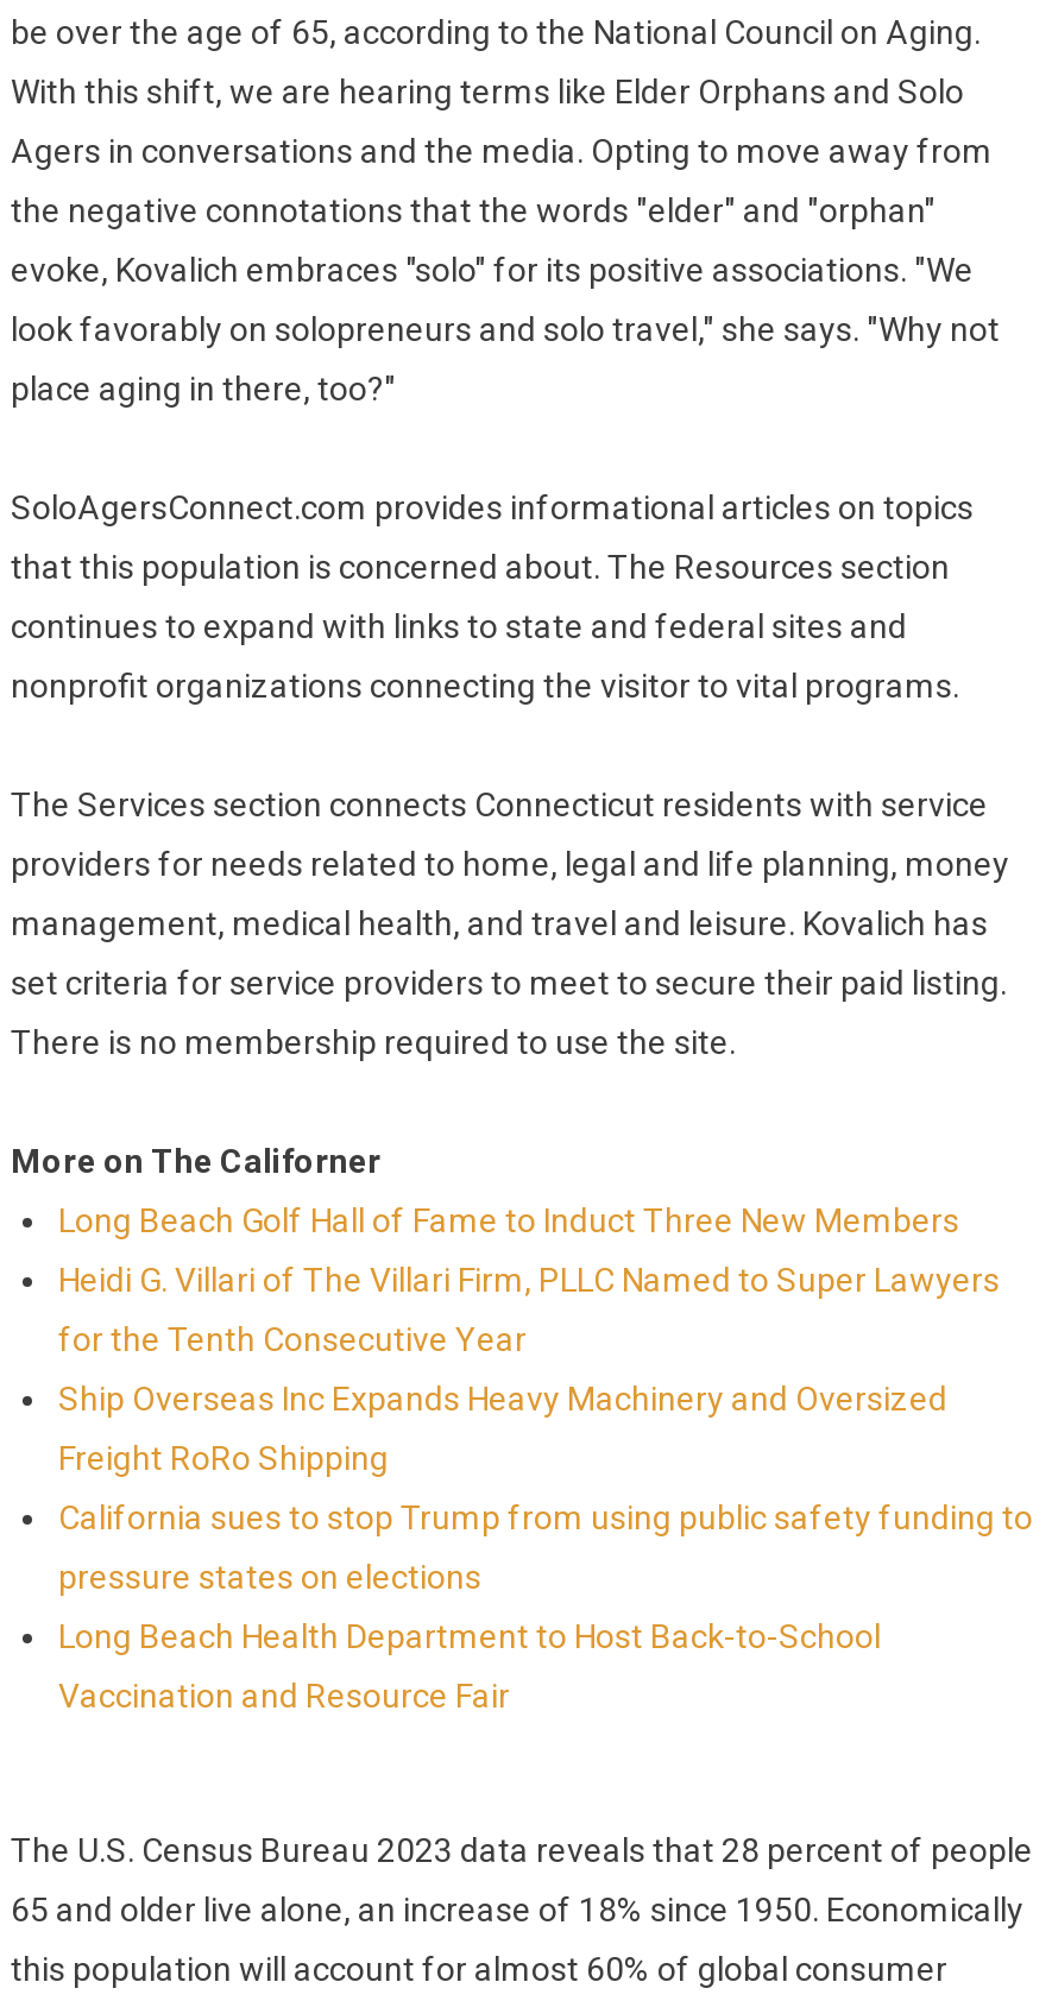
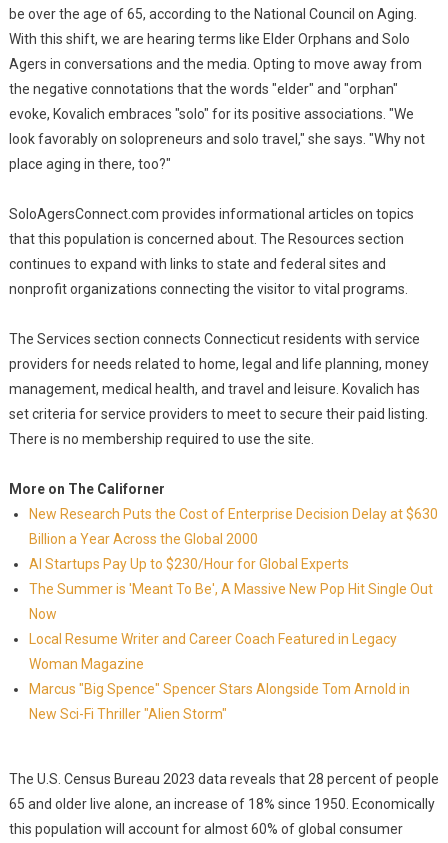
[58,1201,959,1239] Long Beach Golf Hall of Fame to Induct Three New Members -> [29,506,438,522] New Research Puts the Cost of Enterprise Decision Delay at $630
[58,1261,1000,1299] Heidi G. Villari of The Villari Firm, PLLC Named to Super Lawyers -> [29,531,258,547] Billion a Year Across the Global 2000
[58,1320,527,1358] for the Tenth Consecutive Year -> [29,556,349,572] AI Startups Pay Up to $230/Hour for Global Experts
[58,1380,947,1418] Ship Overseas Inc Expands Heavy Machinery and Oversized -> [29,581,433,597] The Summer is 'Meant To Be', A Massive New Pop Hit Single Out
[58,1439,389,1477] Freight RoRo Shipping -> [29,606,57,622] Now
[58,1498,1033,1536] California sues to stop Trump from using public safety funding to -> [29,631,397,647] Local Resume Writer and Career Coach Featured in Legacy
[58,1558,481,1596] pressure states on elections -> [29,656,144,672] Woman Magazine
[58,1617,881,1655] Long Beach Health Department to Host Back-to-School -> [29,681,410,697] Marcus "Big Spence" Spencer Stars Alongside Tom Arnold in
[58,1677,510,1715] Vaccination and Resource Fair -> [29,706,227,722] New Sci-Fi Thriller "Alien Storm"

